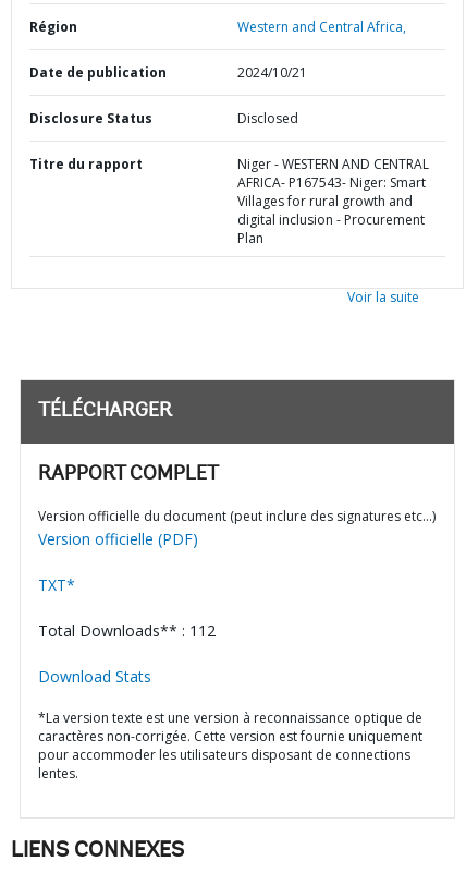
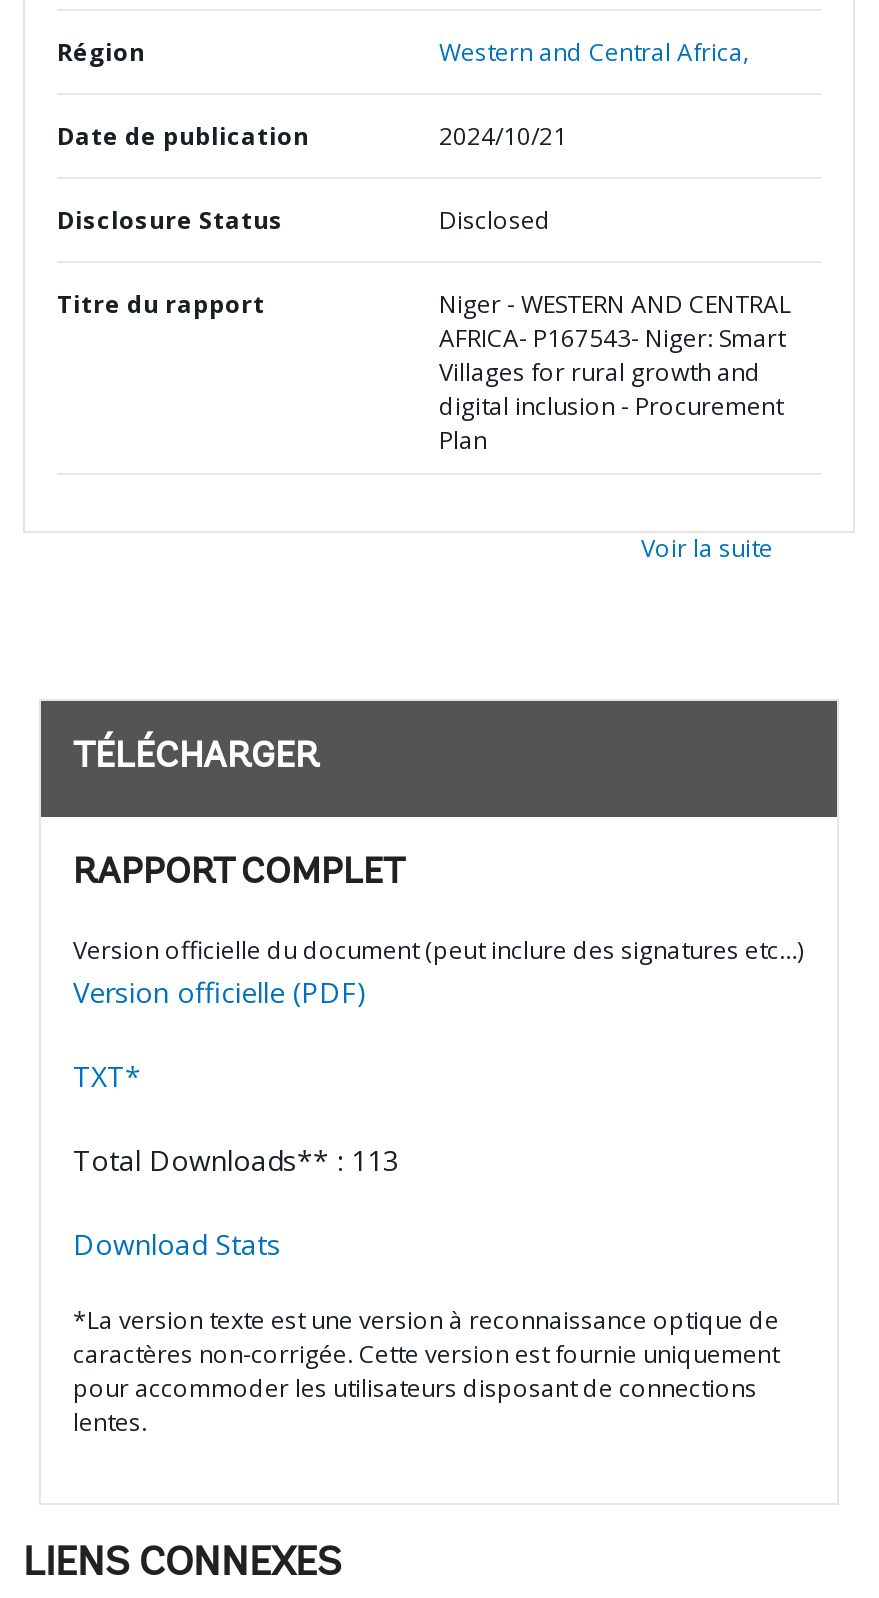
[38,620,216,641] Total Downloads** : 112 -> [73,1141,399,1179] Total Downloads** : 113

